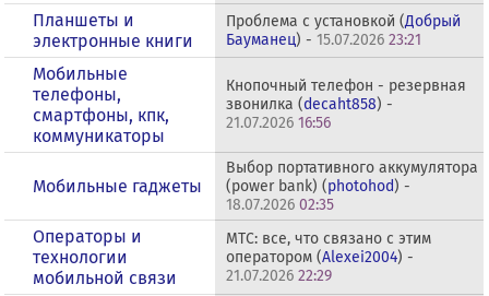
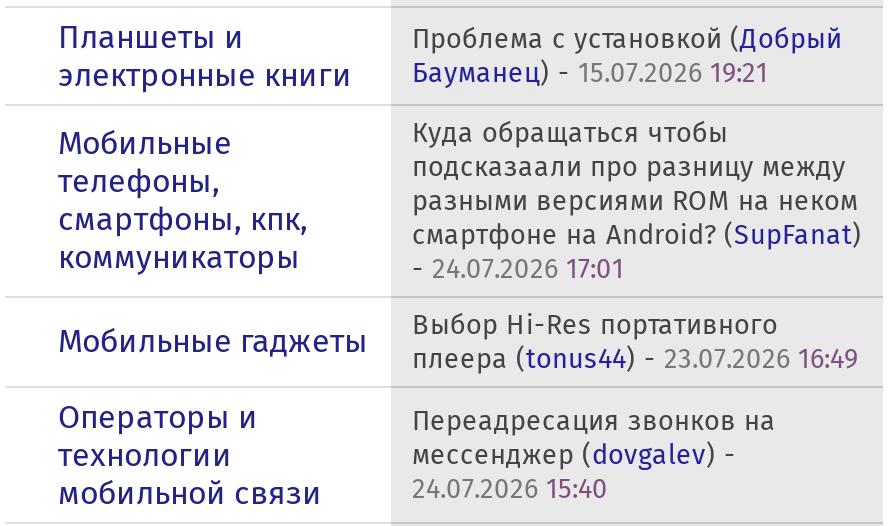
[33,31,422,51] электронные книги Бауманец) - 15.07.2026 23:21 -> [58,56,768,94] электронные книги Бауманец) - 15.07.2026 19:21
[226,76,467,132] Кнопочный телефон - резервная | звонилка (decaht858) - | 21.07.2026 16:56 -> [412,116,862,286] Куда обращаться чтобы | подсказаали про разницу между | разными версиями ROM на неком | смартфоне на Android? (SupFanat) | - 24.07.2026 17:01
[226,158,479,214] Выбор портативного аккумулятора | (power bank) (photohod) - | 18.07.2026 02:35 -> [412,308,858,376] Выбор Hi-Res портативного | плеера (tonus44) - 23.07.2026 16:49
[226,229,432,285] МТС: все, что связано с этим | оператором (Alexei2004) - | 21.07.2026 22:29 -> [412,404,776,506] Переадресация звонков на | мессенджер (dovgalev) - | 24.07.2026 15:40

